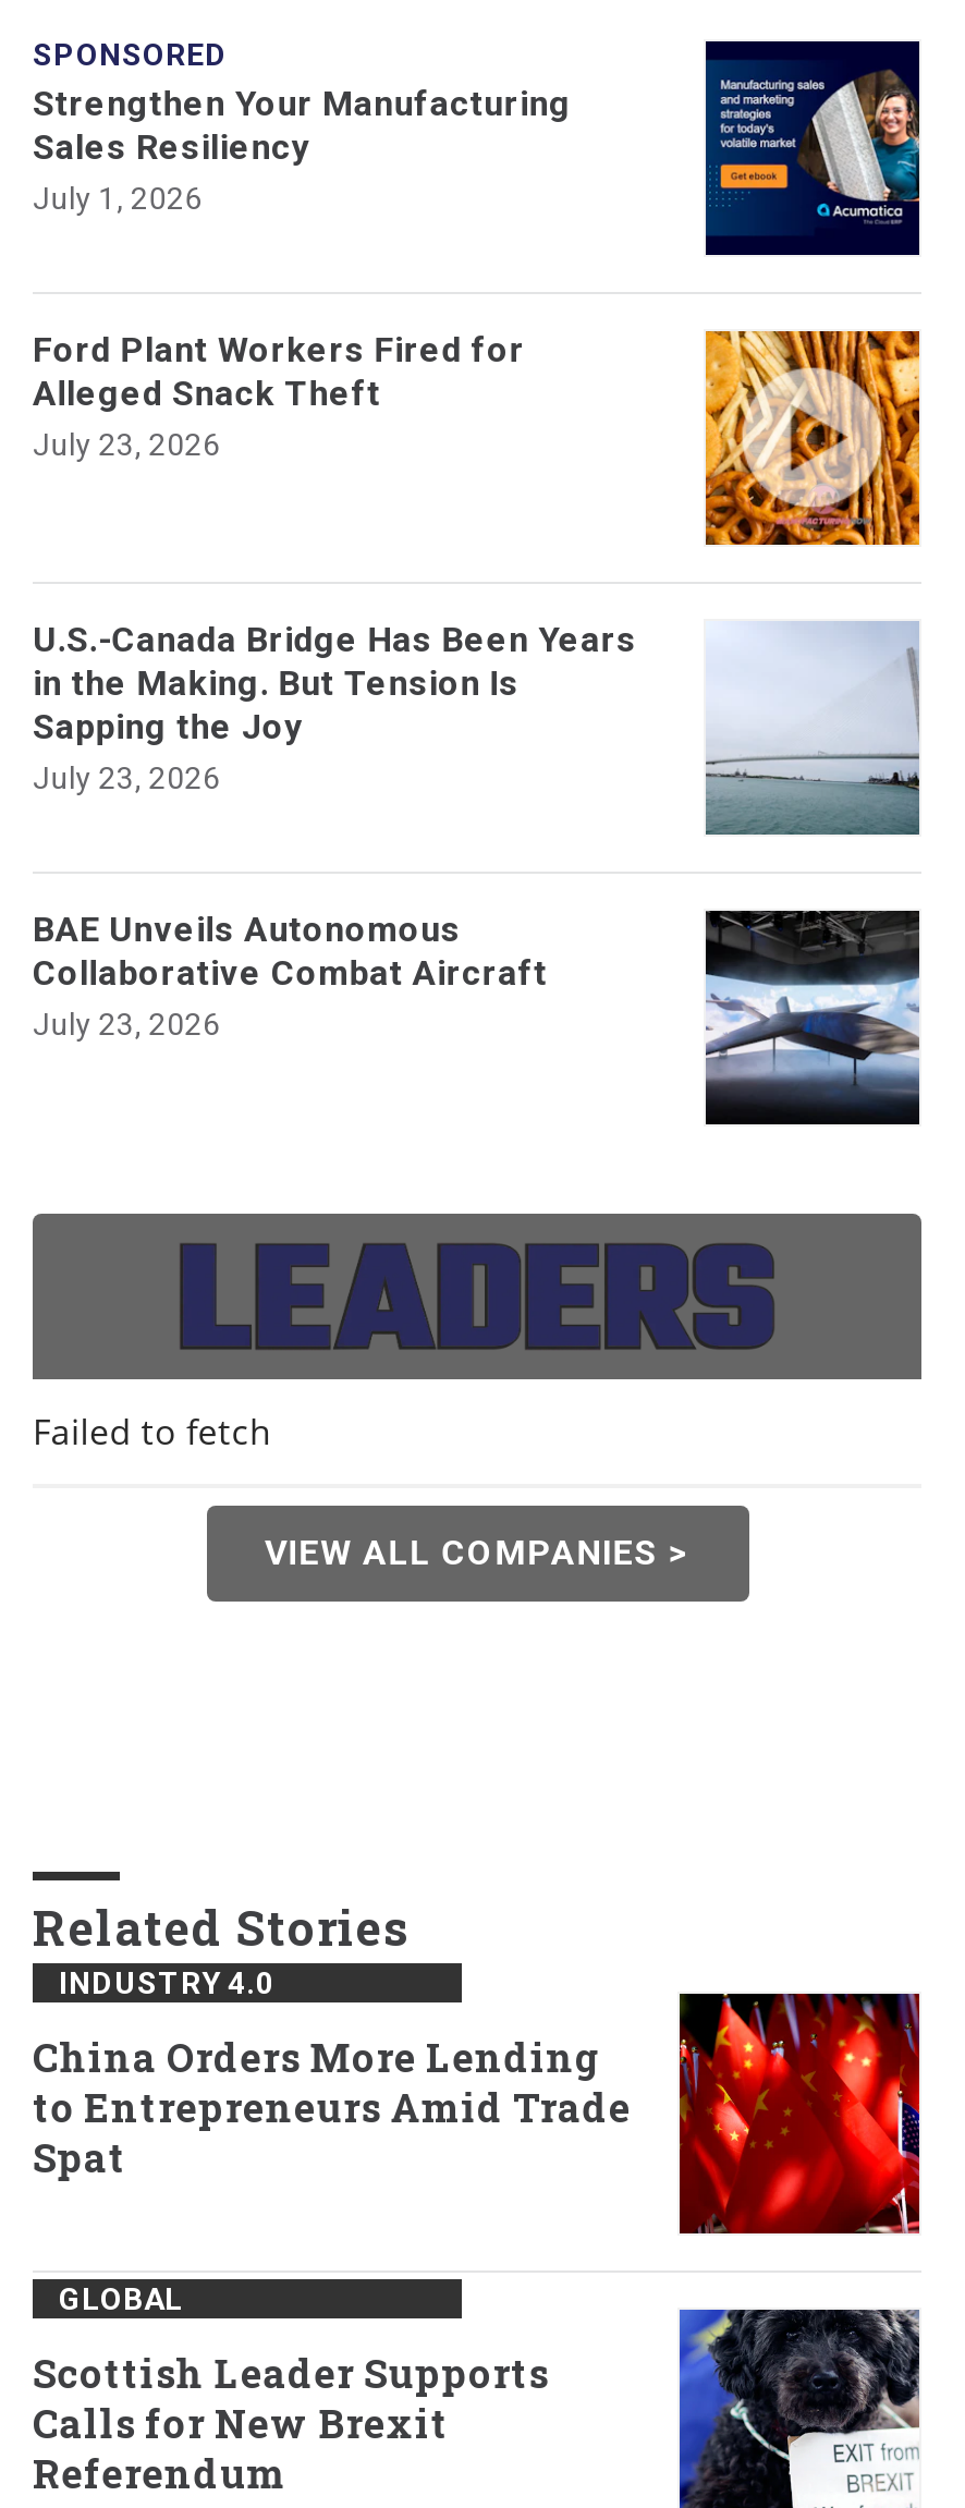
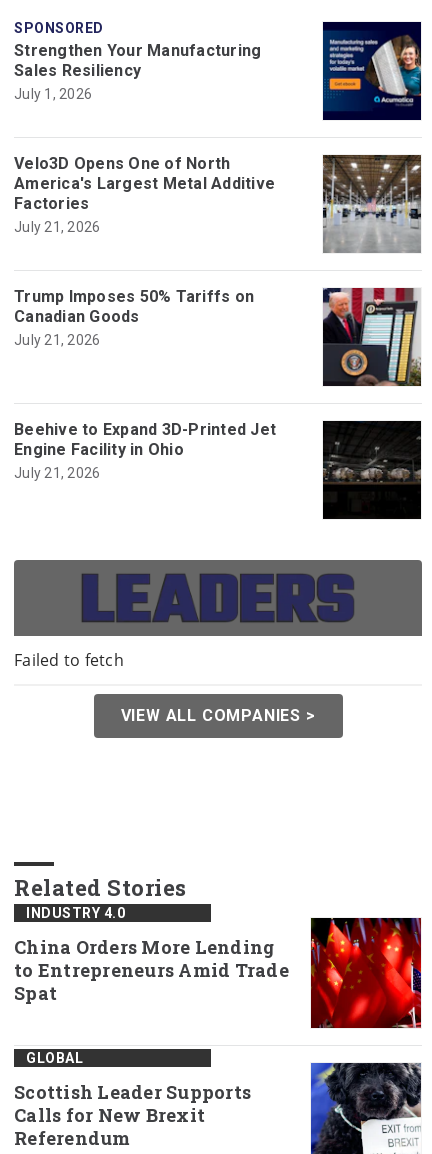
[33,329,525,462] Ford Plant Workers Fired for | Alleged Snack Theft | July 23, 2026 -> [14,154,275,235] Velo3D Opens One of North | America's Largest Metal Additive | Factories | July 21, 2026
[704,329,921,547] [image] -> [322,154,422,254] [image]
[33,619,637,795] U.S.-Canada Bridge Has Been Years | in the Making. But Tension Is | Sapping the Joy | July 23, 2026 -> [14,287,254,348] Trump Imposes 50% Tariffs on | Canadian Goods | July 21, 2026
[704,621,919,837] [image] -> [322,287,421,387] [image]
[33,909,547,1042] BAE Unveils Autonomous | Collaborative Combat Aircraft | July 23, 2026 -> [14,420,276,481] Beehive to Expand 3D-Printed Jet | Engine Facility in Ohio | July 21, 2026
[704,911,921,1113] [image] -> [322,423,422,513] [image]

